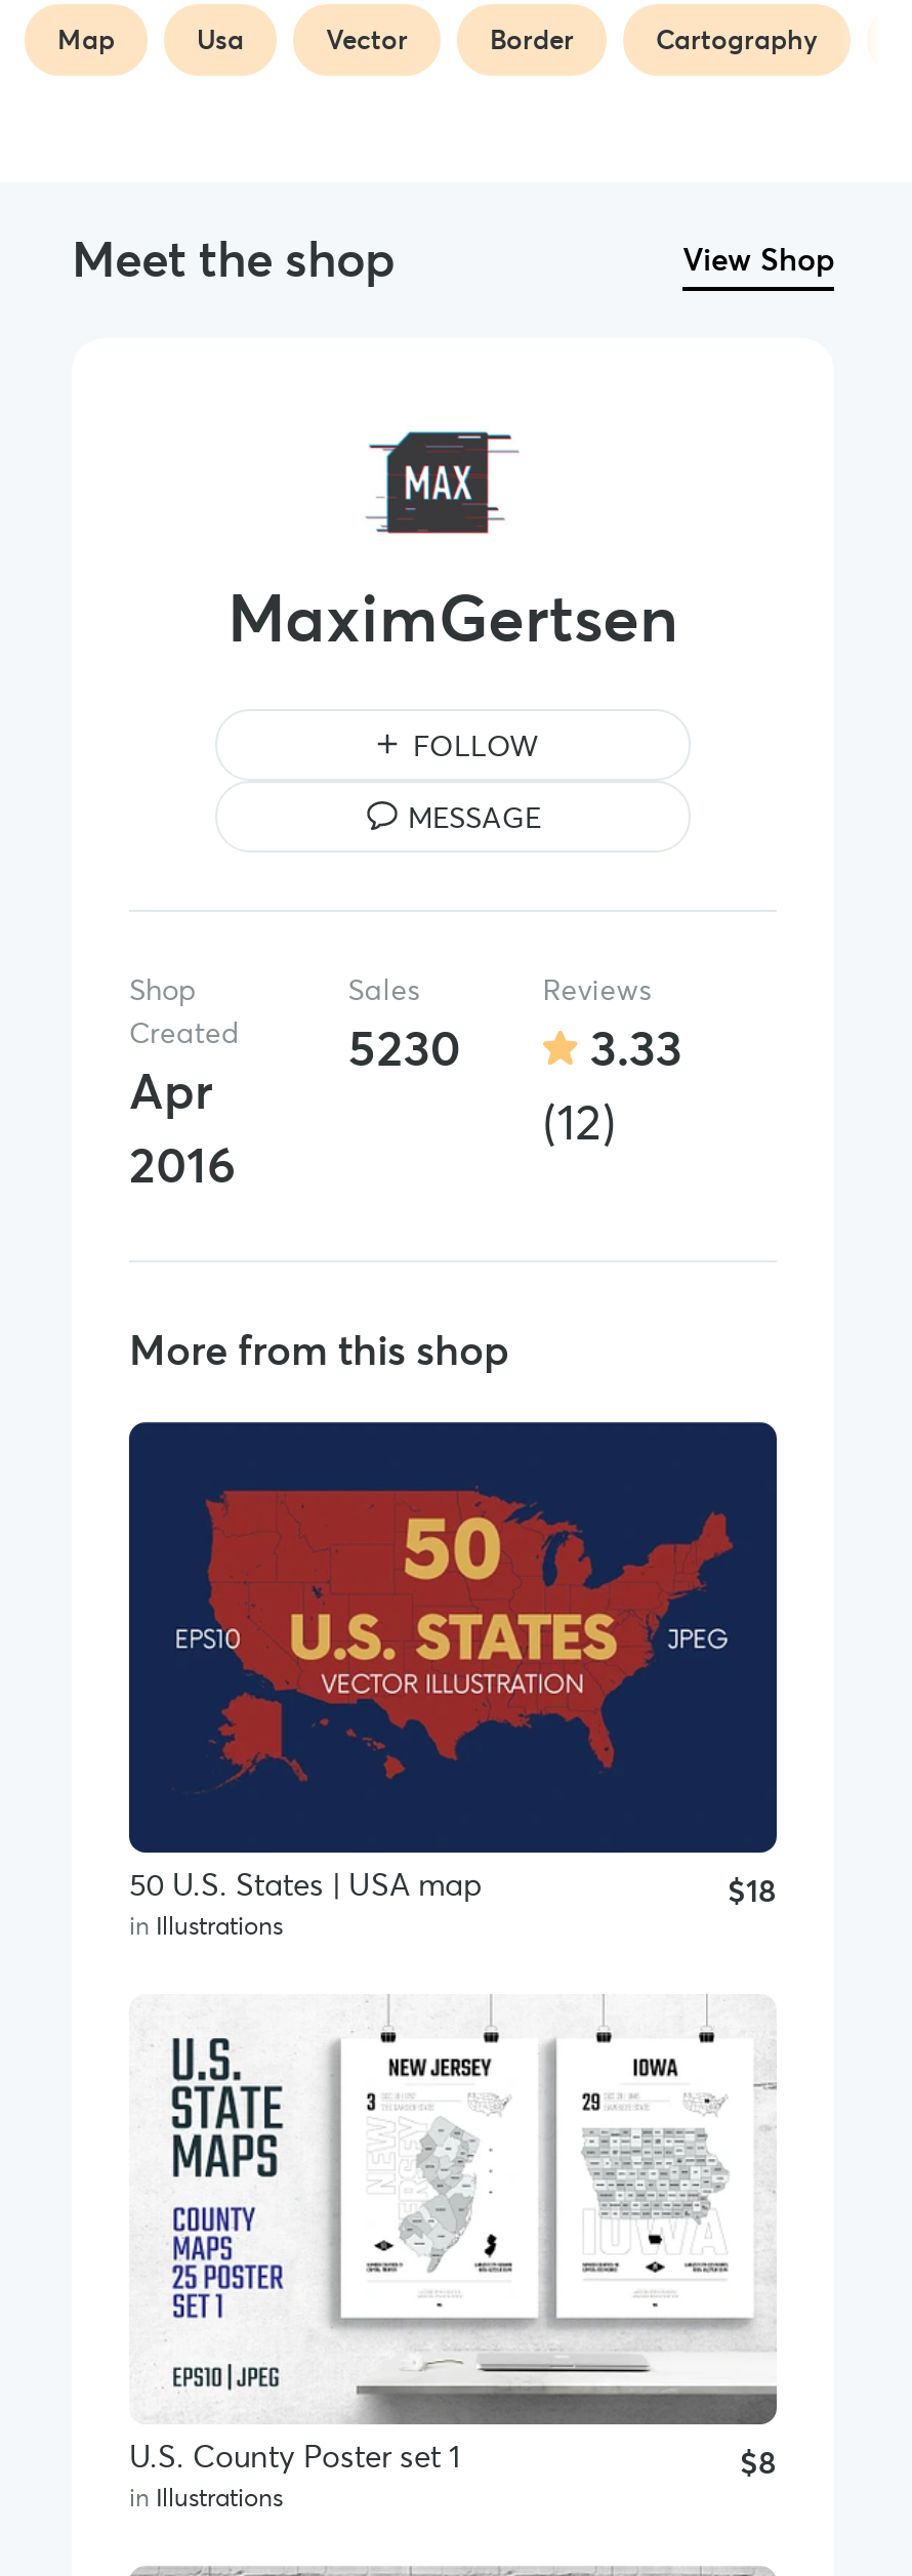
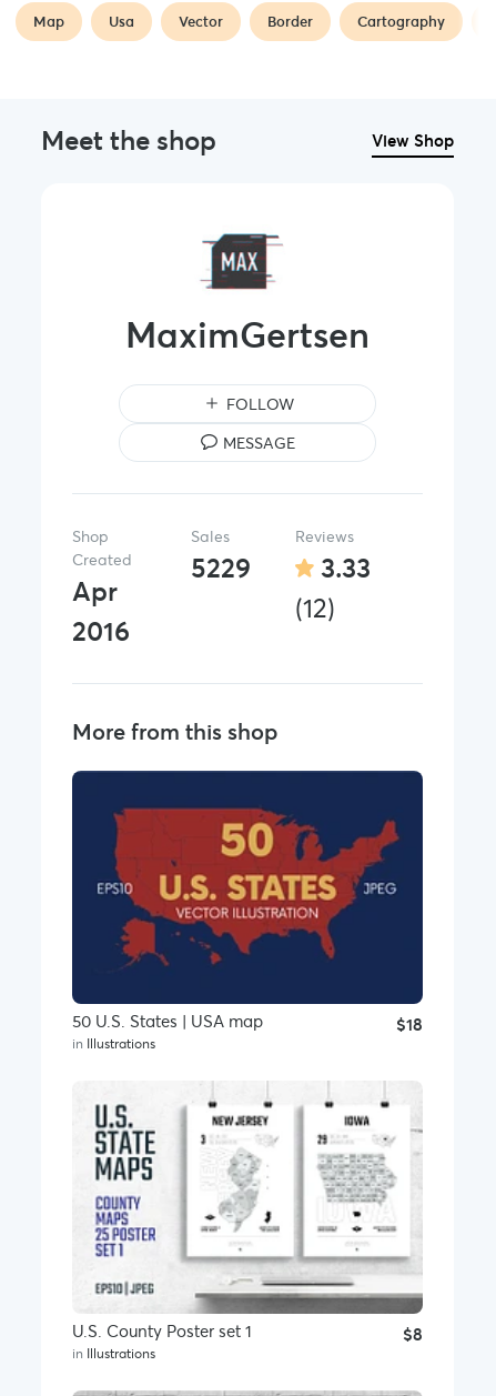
[348,1017,461,1081] 5230 -> [191,551,251,586] 5229

